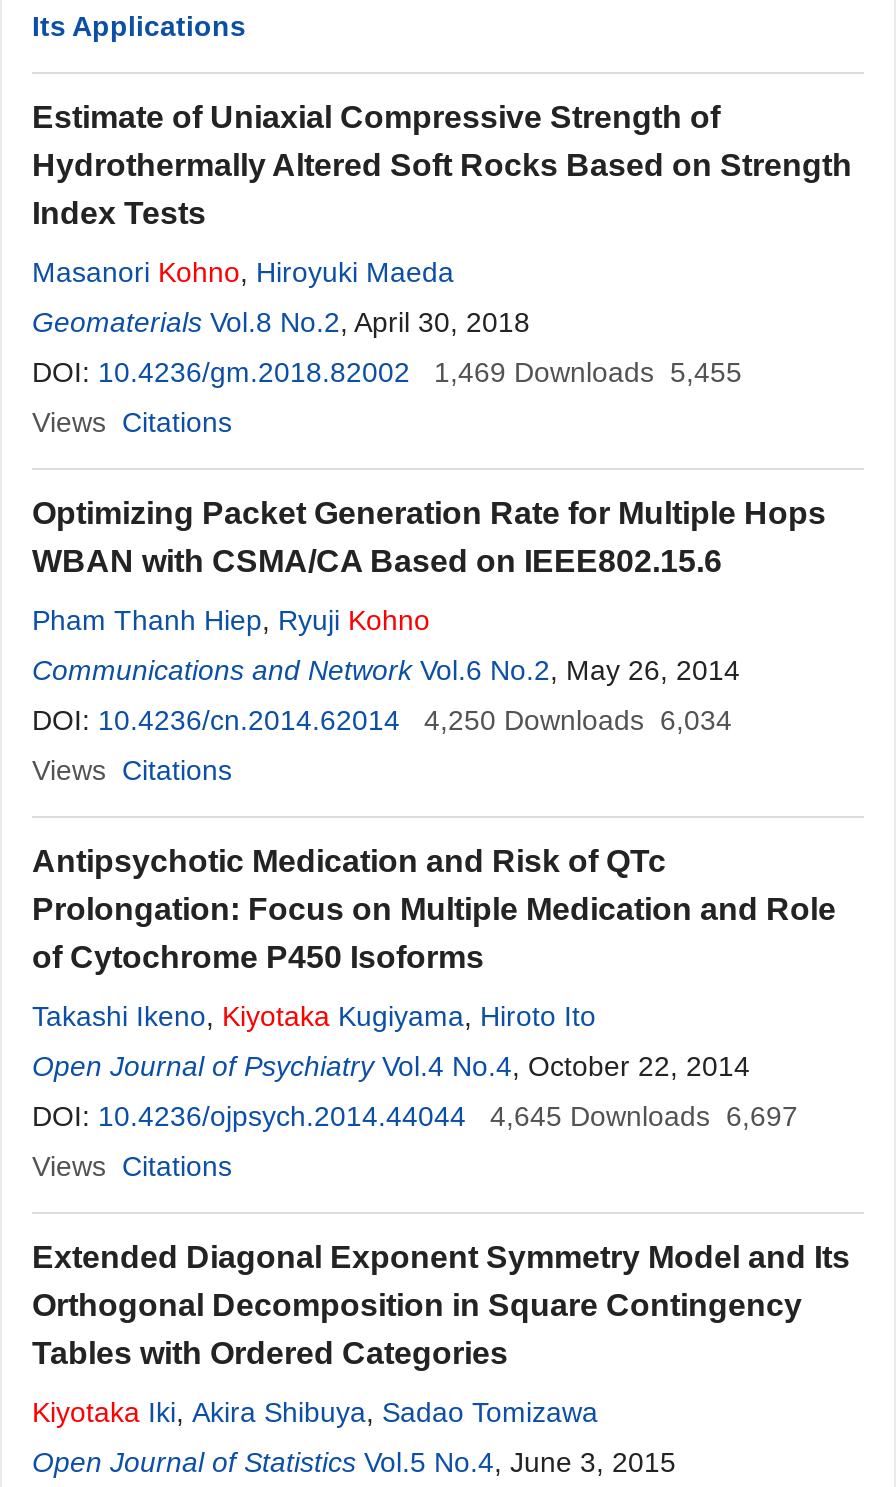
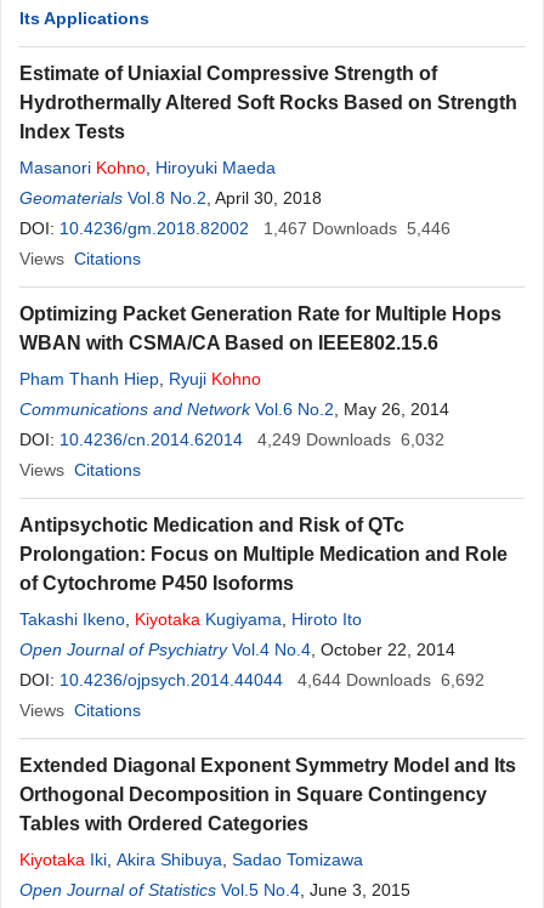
[32,356,742,388] DOI: 10.4236/gm.2018.82002 1,469 Downloads 5,455 -> [19,219,450,238] DOI: 10.4236/gm.2018.82002 1,467 Downloads 5,446
[32,704,732,736] DOI: 10.4236/cn.2014.62014 4,250 Downloads 6,034 -> [19,430,444,449] DOI: 10.4236/cn.2014.62014 4,249 Downloads 6,032
[32,1100,798,1132] DOI: 10.4236/ojpsych.2014.44044 4,645 Downloads 6,697 -> [19,670,484,689] DOI: 10.4236/ojpsych.2014.44044 4,644 Downloads 6,692

